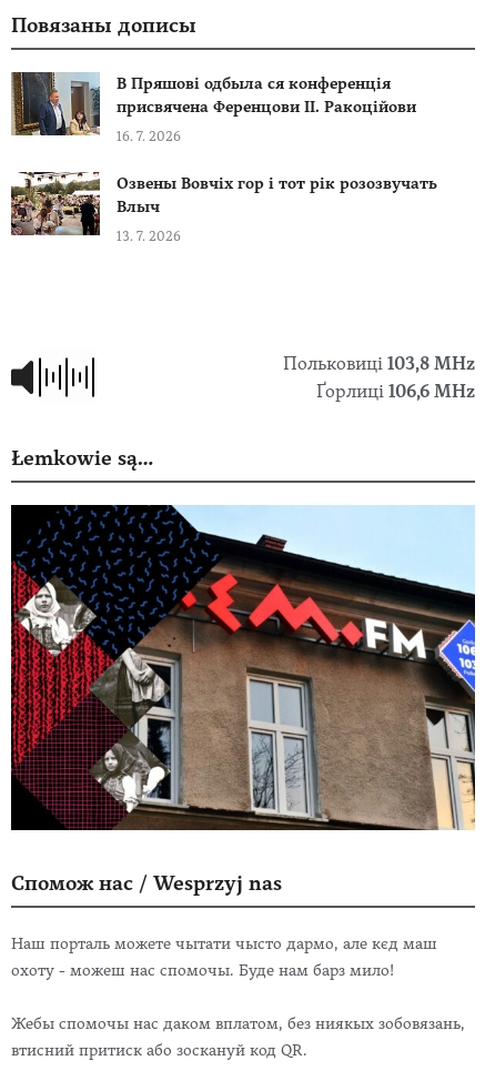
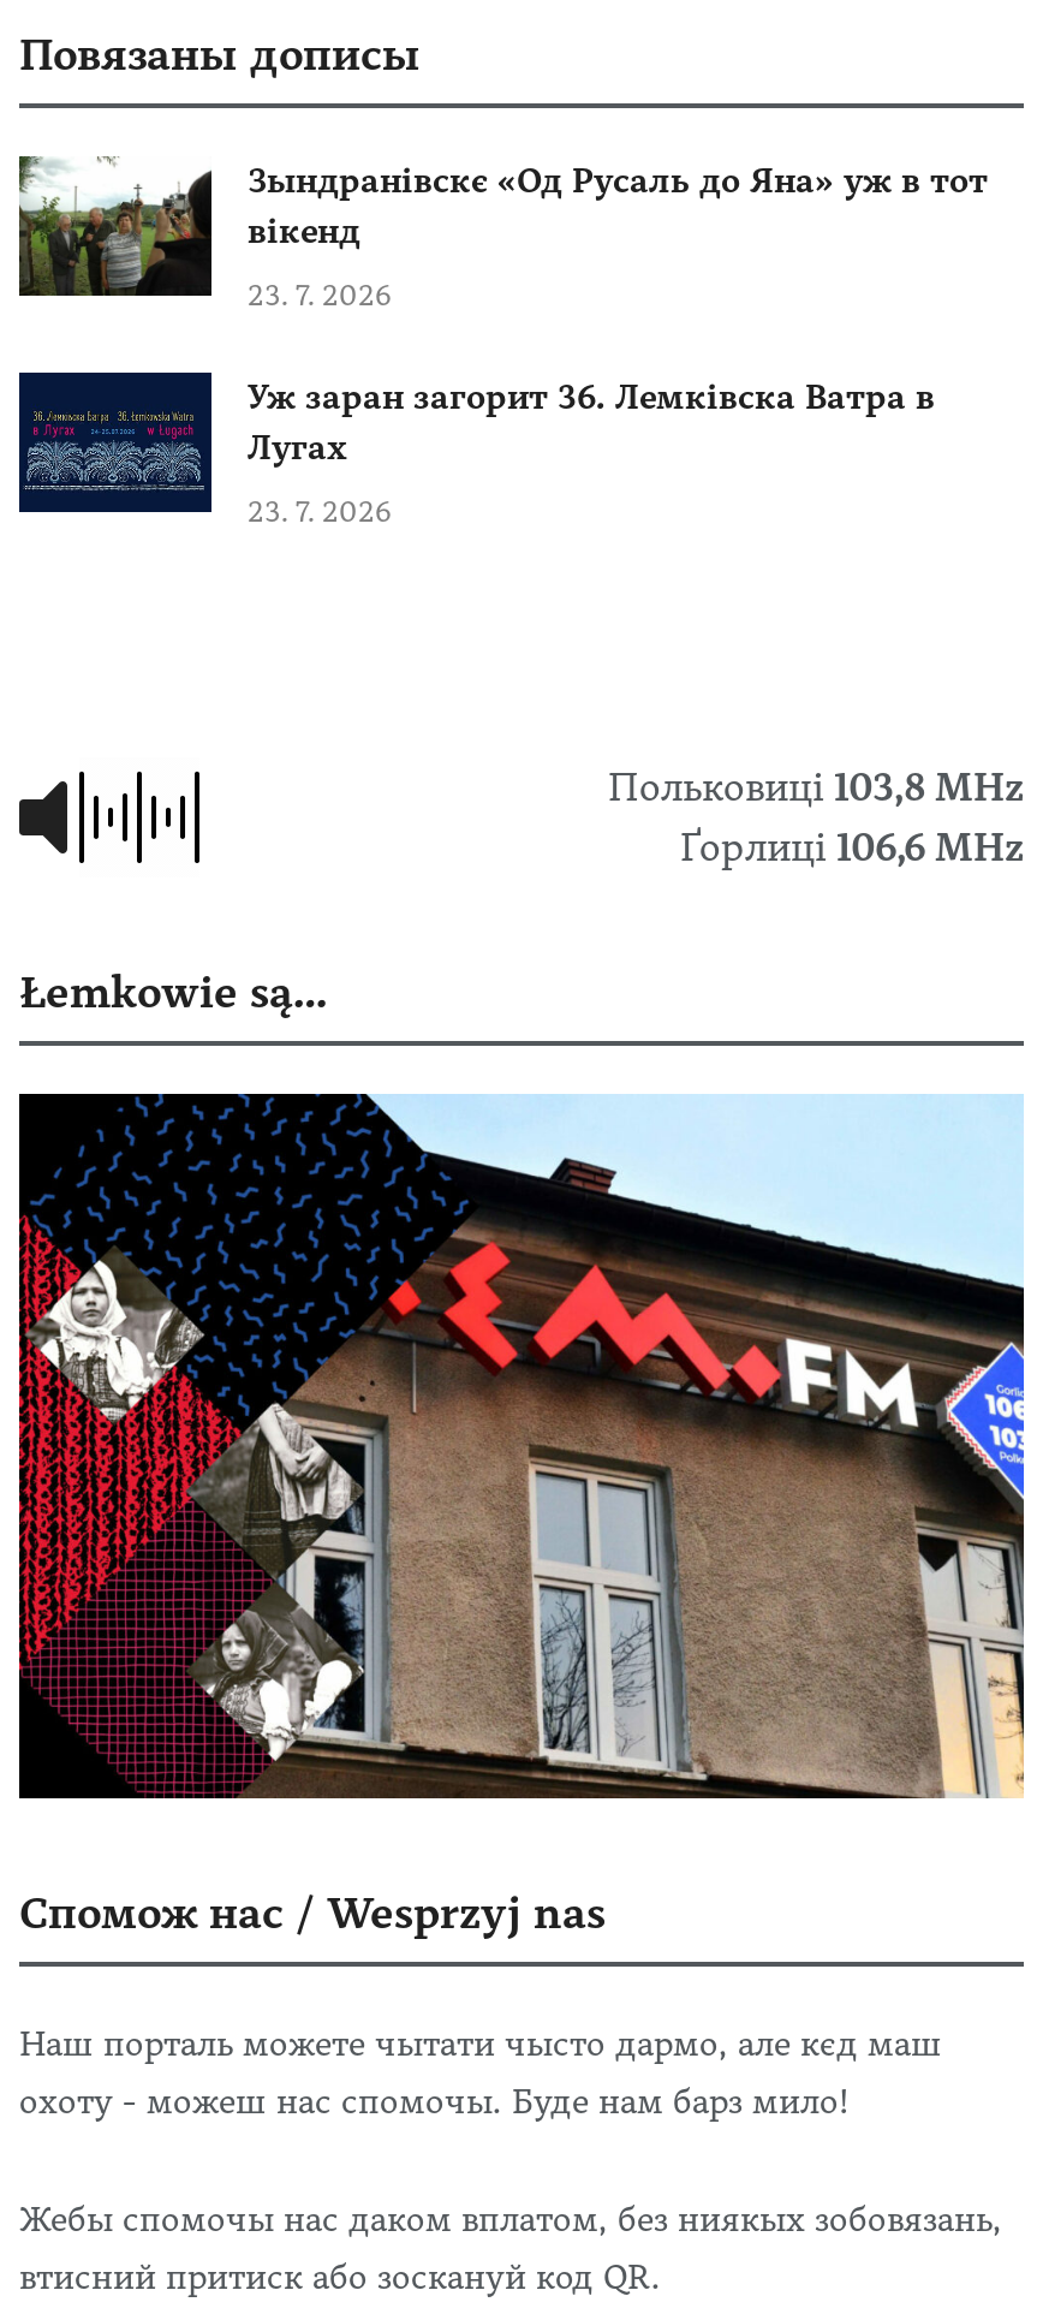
[11,71,416,137] [image] | В Пряшові одбыла ся конференція | присвячена Ференцови ІІ. Ракоційови -> [19,156,988,298] [image] | Зындранівскє «Од Русаль до Яна» уж в тот | вікенд
[117,129,181,145] 16. 7. 2026 -> [248,279,392,313] 23. 7. 2026
[10,171,437,236] [image] | Озвены Вовчіх гор і тот рік розозвучать | Влыч -> [17,370,935,514] [image] | Уж заран загорит 36. Лемківска Ватра в | Лугах
[117,229,181,244] 13. 7. 2026 -> [248,496,392,529] 23. 7. 2026

